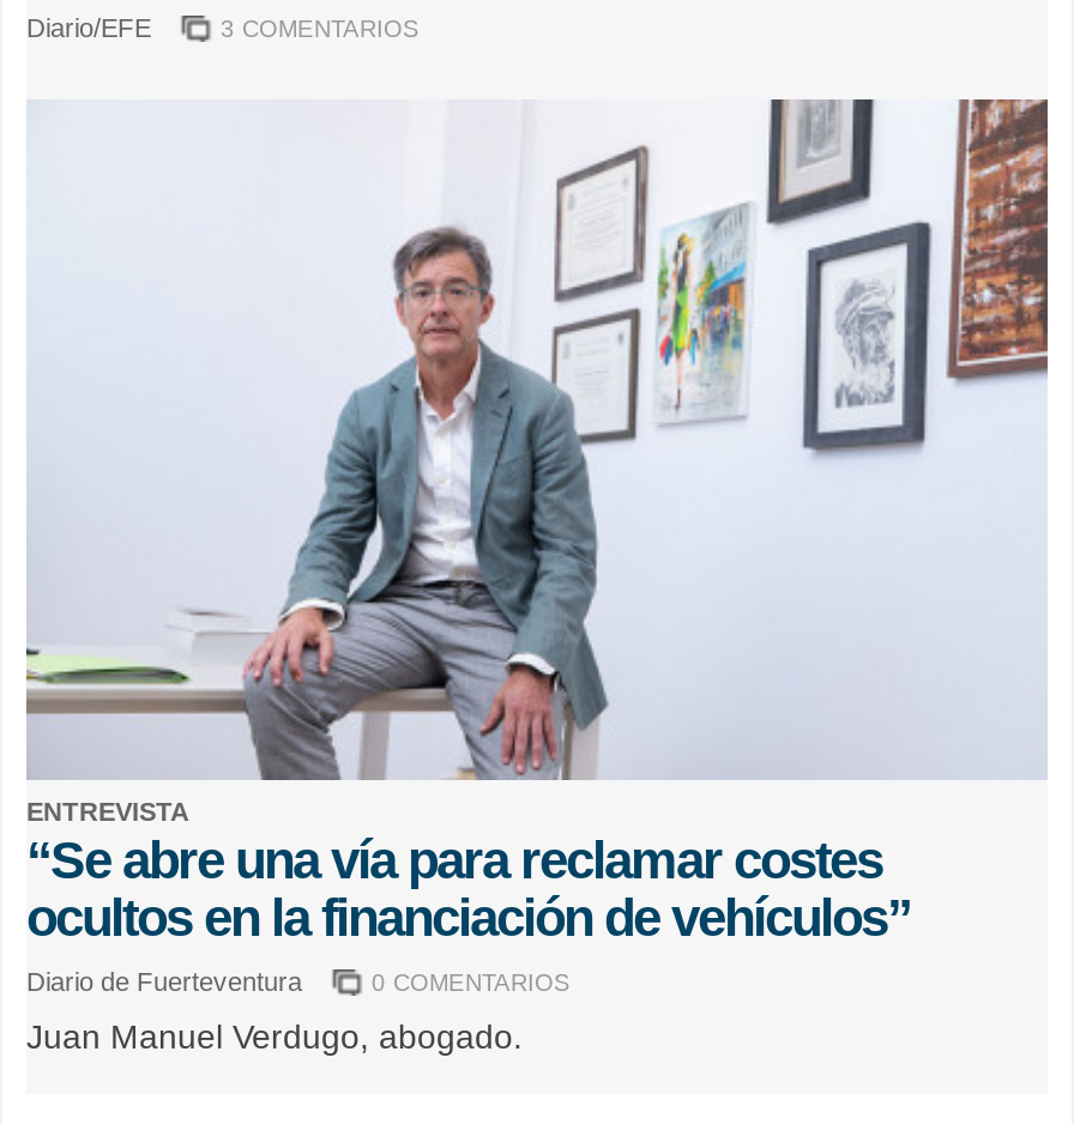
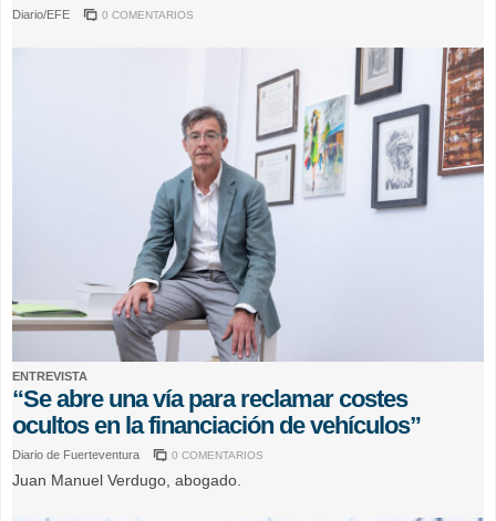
[221,15,420,41] 3 COMENTARIOS -> [102,9,194,21] 0 COMENTARIOS

